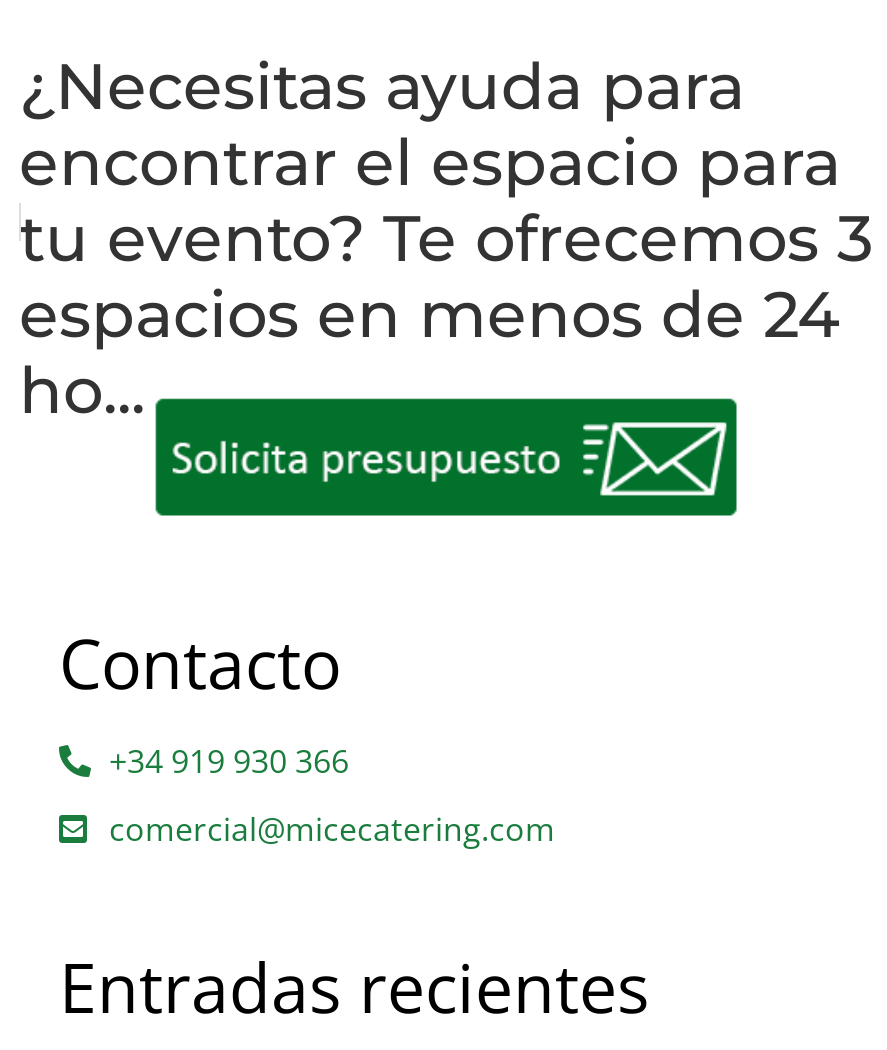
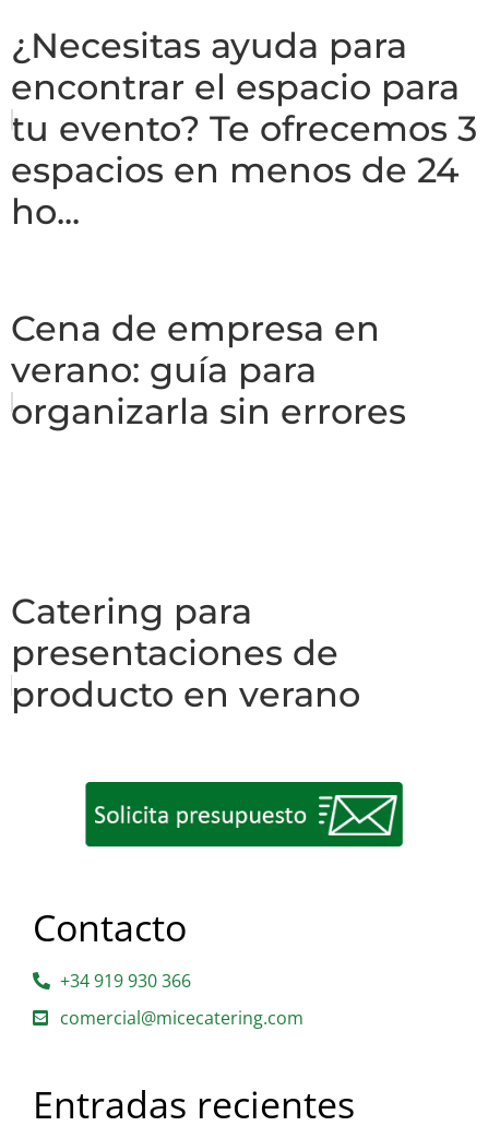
none -> [11,307,406,433] Cena de empresa en | verano: guía para | organizarla sin errores
none -> [11,590,360,716] Catering para | presentaciones de | producto en verano

